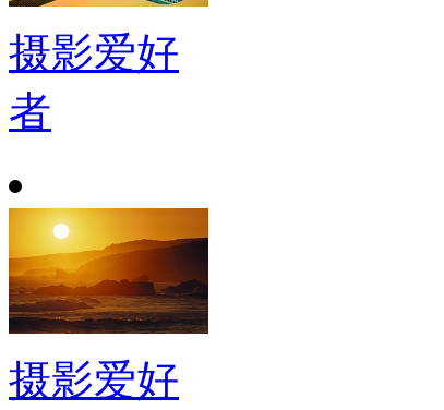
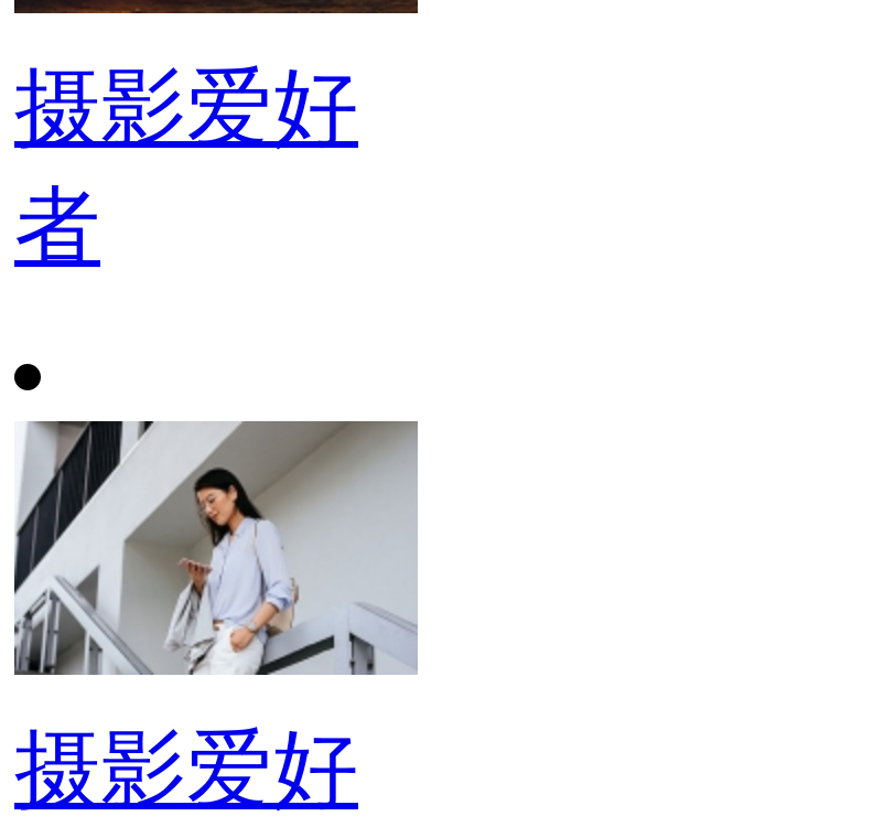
[8,207,209,335] [image] -> [12,419,418,677] [image]

